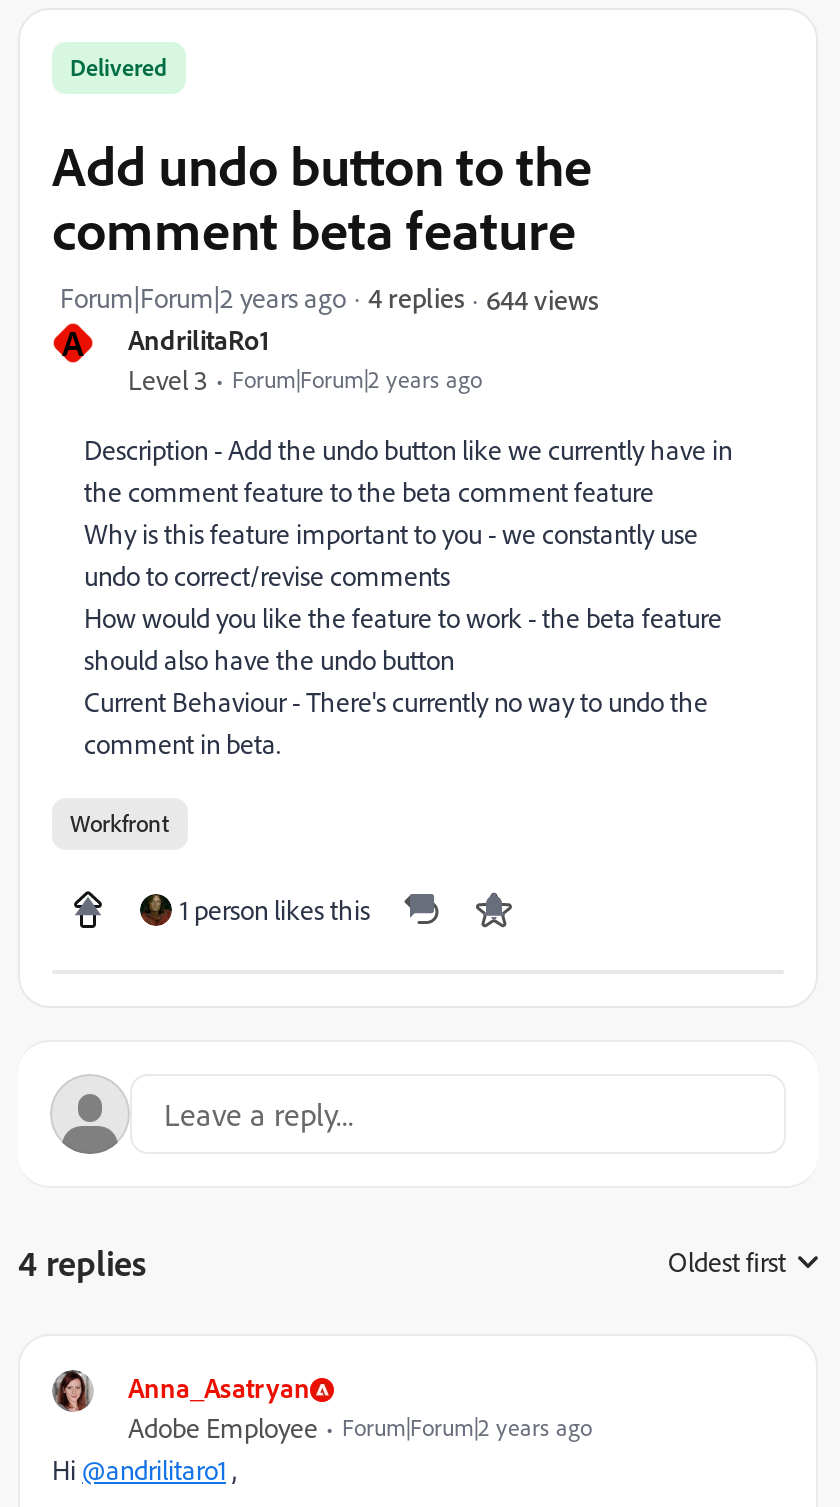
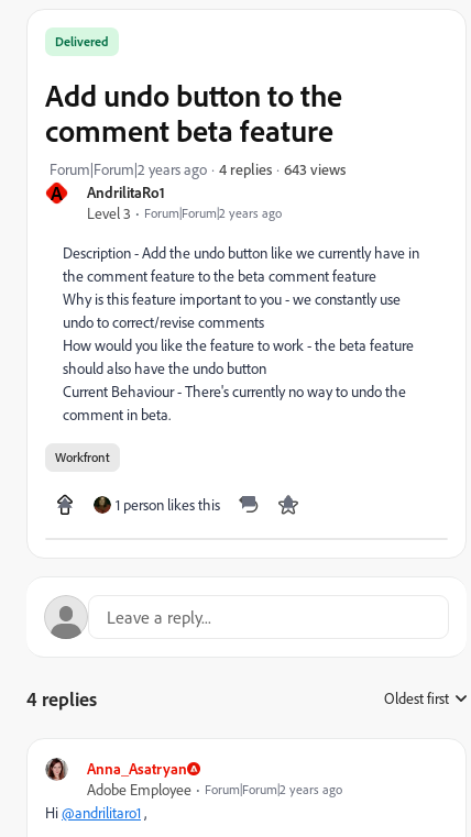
[486,281,598,315] 644 views -> [284,159,346,178] 643 views

